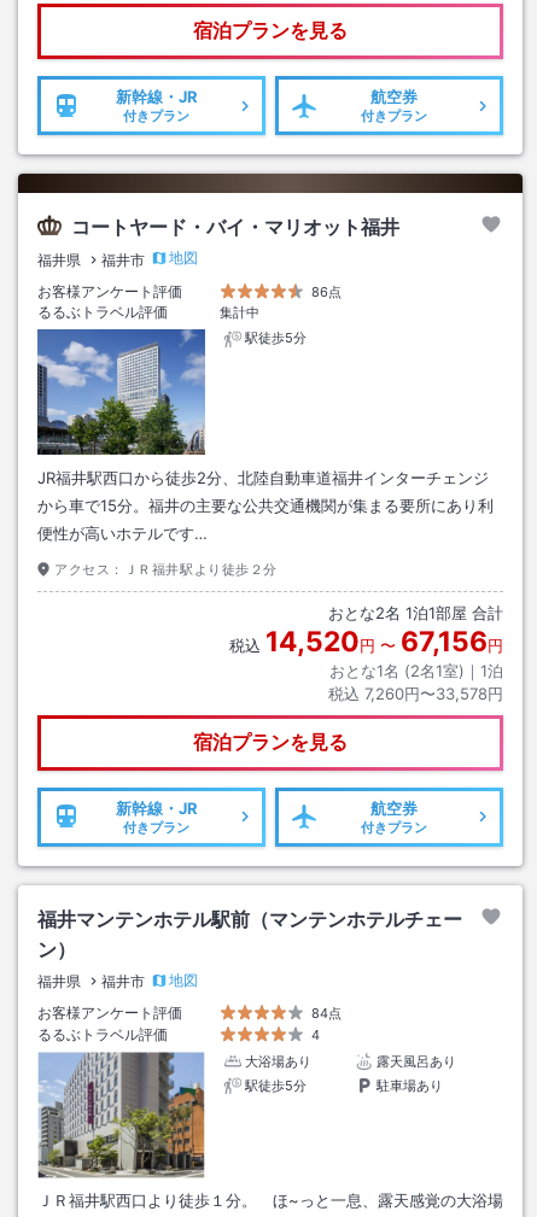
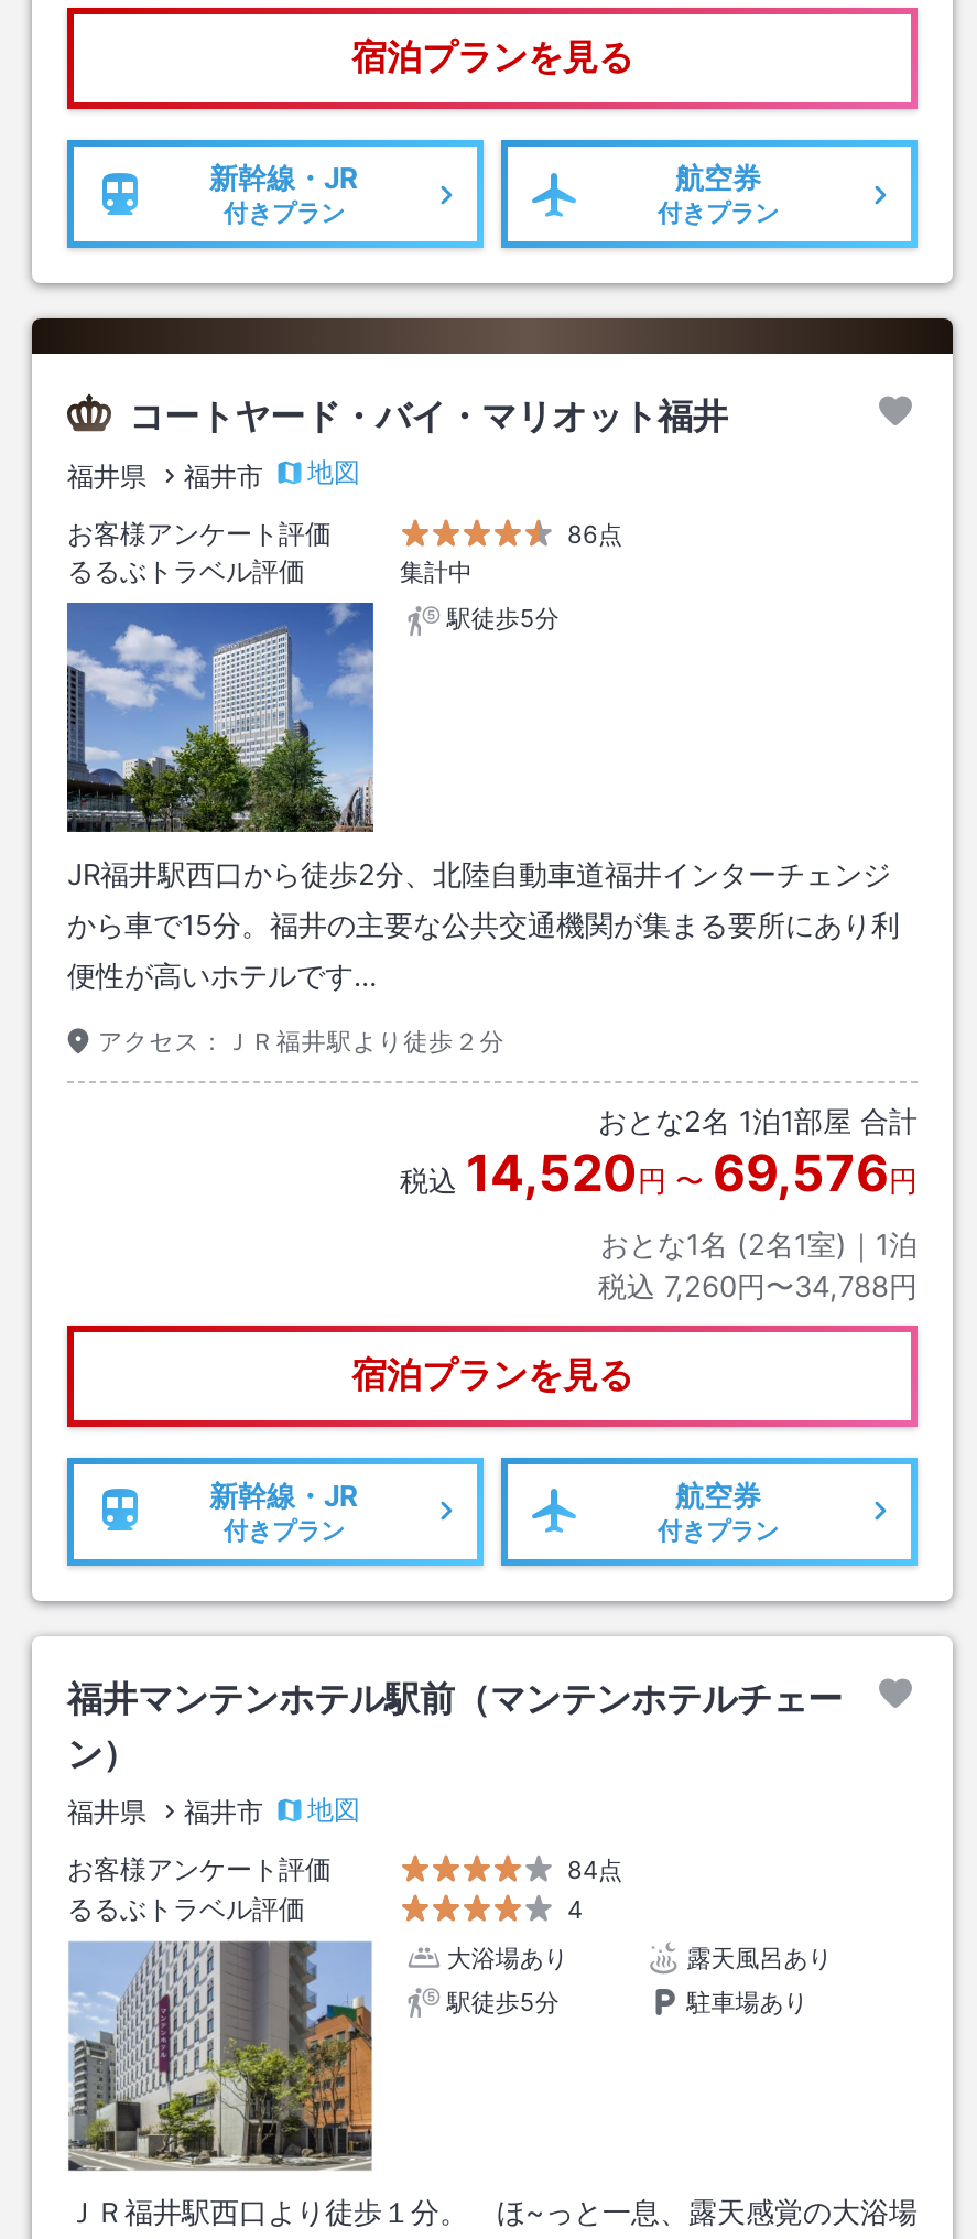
[328,603,503,622] おとな2名1泊1部屋 合計 -> [598,1103,918,1138] おとな2名 1泊1部屋 合計
[229,625,503,658] 税込14,520円〜67,156円 -> [400,1142,918,1204] 税込14,520円〜69,576円
[328,684,503,703] 税込 7,260円〜33,578円 -> [598,1268,918,1303] 税込 7,260円〜34,788円

